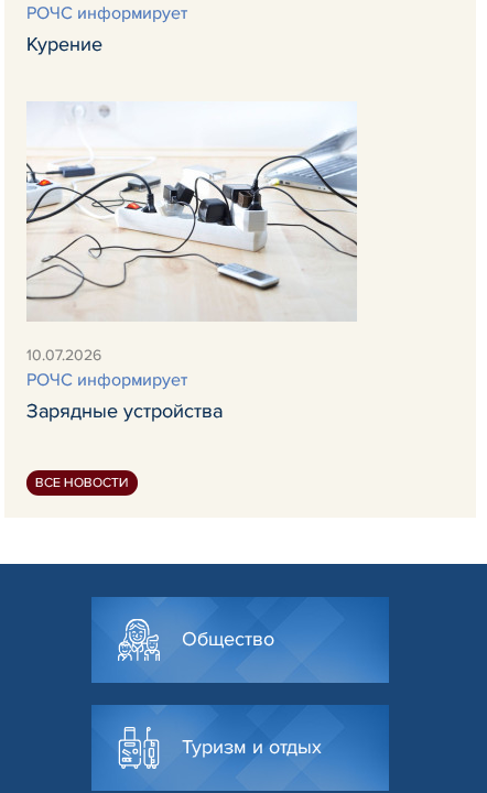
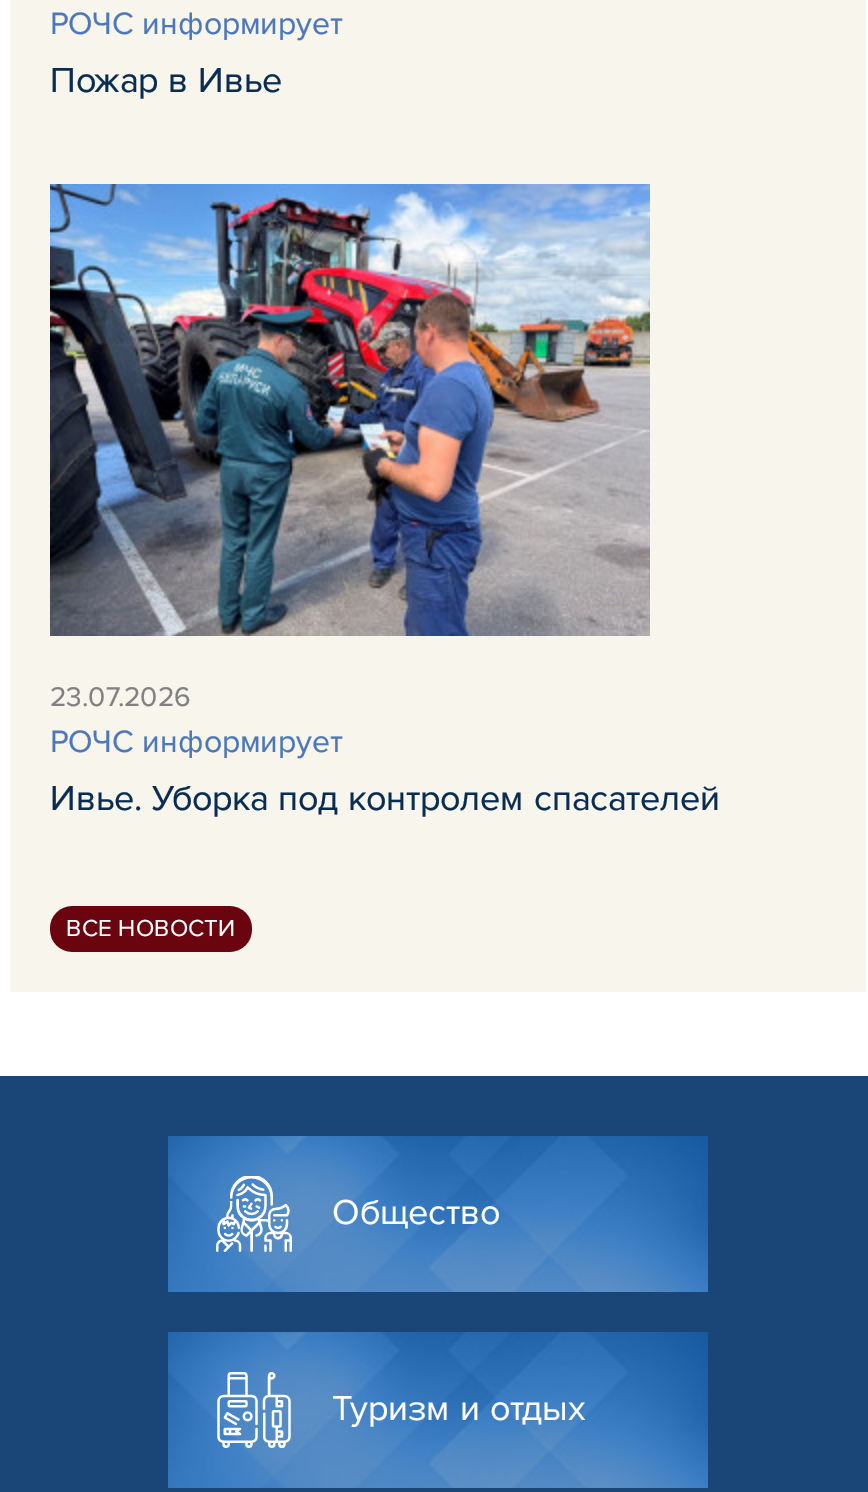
[26,32,102,56] Курение -> [50,58,282,102] Пожар в Ивье
[26,101,357,365] [image] | 10.07.2026 -> [48,182,652,714] [image] | 23.07.2026
[26,399,223,423] Зарядные устройства -> [50,776,720,820] Ивье. Уборка под контролем спасателей

